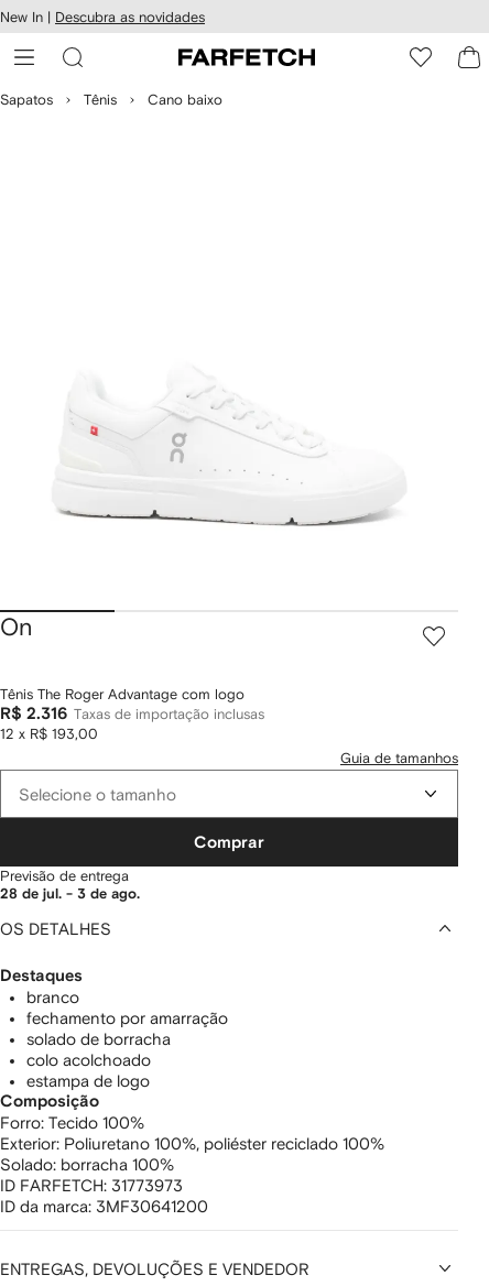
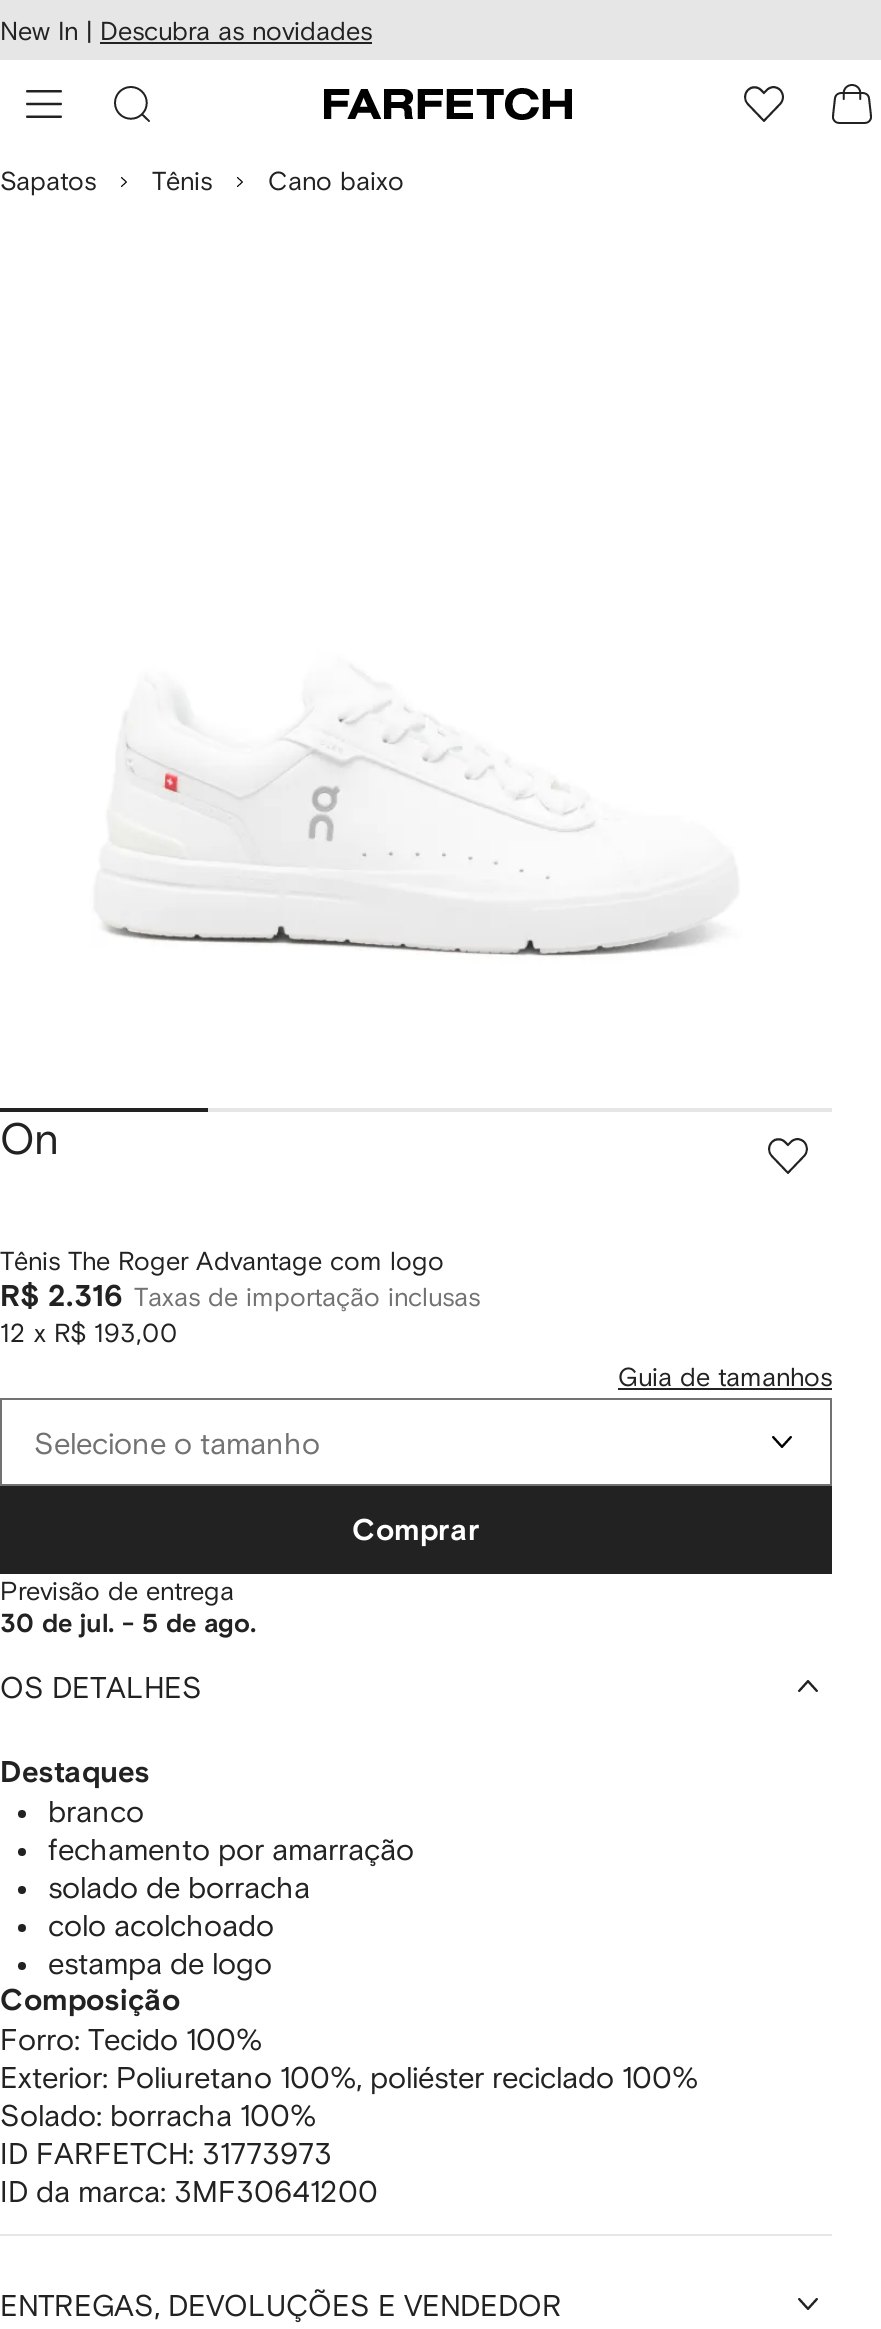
[0,888,140,902] 28 de jul. - 3 de ago. -> [0,1612,256,1638] 30 de jul. - 5 de ago.

